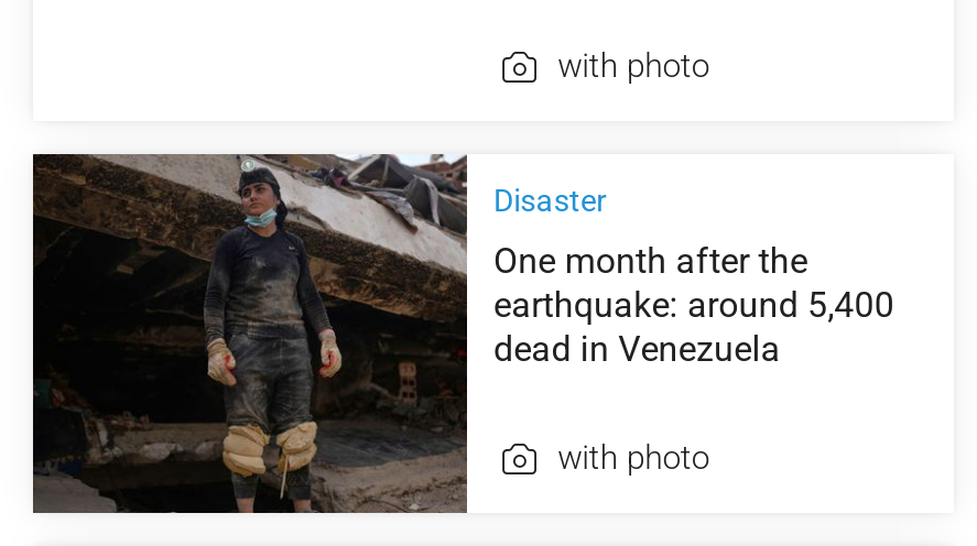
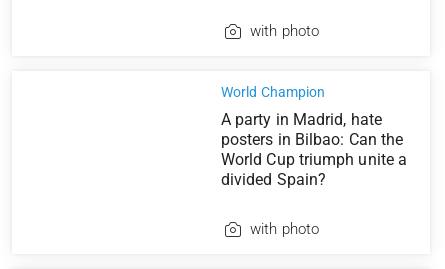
[31,152,469,515] [image] -> none
[493,182,607,217] Disaster -> [221,84,325,100] World Champion
[493,239,894,369] One month after the | earthquake: around 5,400 | dead in Venezuela -> [221,110,407,189] A party in Madrid, hate | posters in Bilbao: Can the | World Cup triumph unite a | divided Spain?

